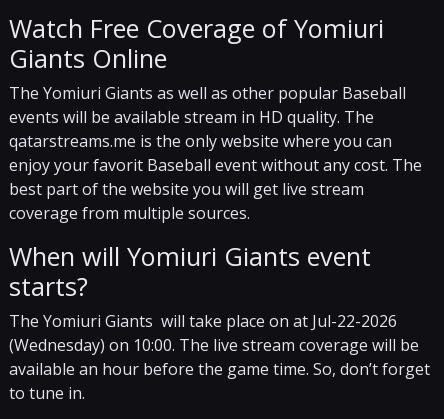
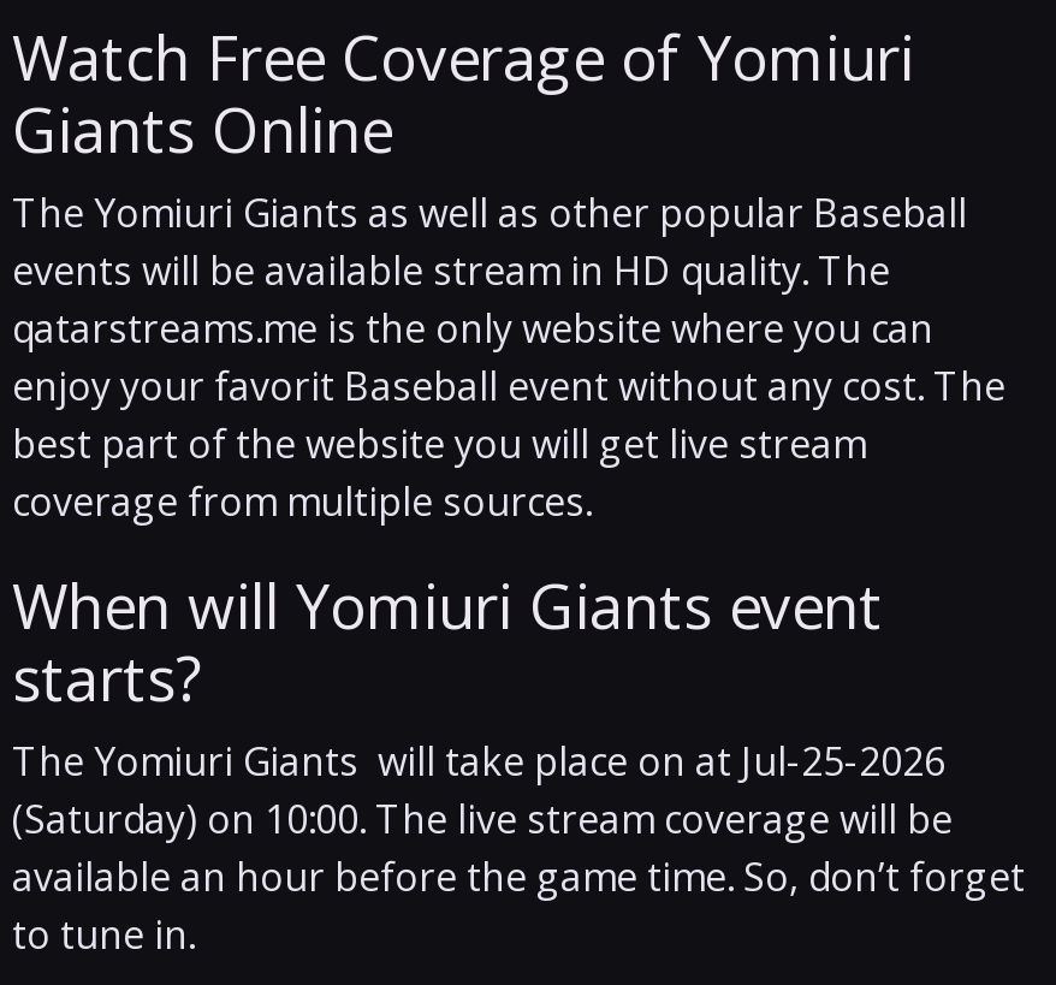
[9,309,397,331] The Yomiuri Giants will take place on at Jul-22-2026 -> [12,734,945,787] The Yomiuri Giants will take place on at Jul-25-2026
[9,333,419,355] (Wednesday) on 10:00. The live stream coverage will be -> [12,791,953,844] (Saturday) on 10:00. The live stream coverage will be

